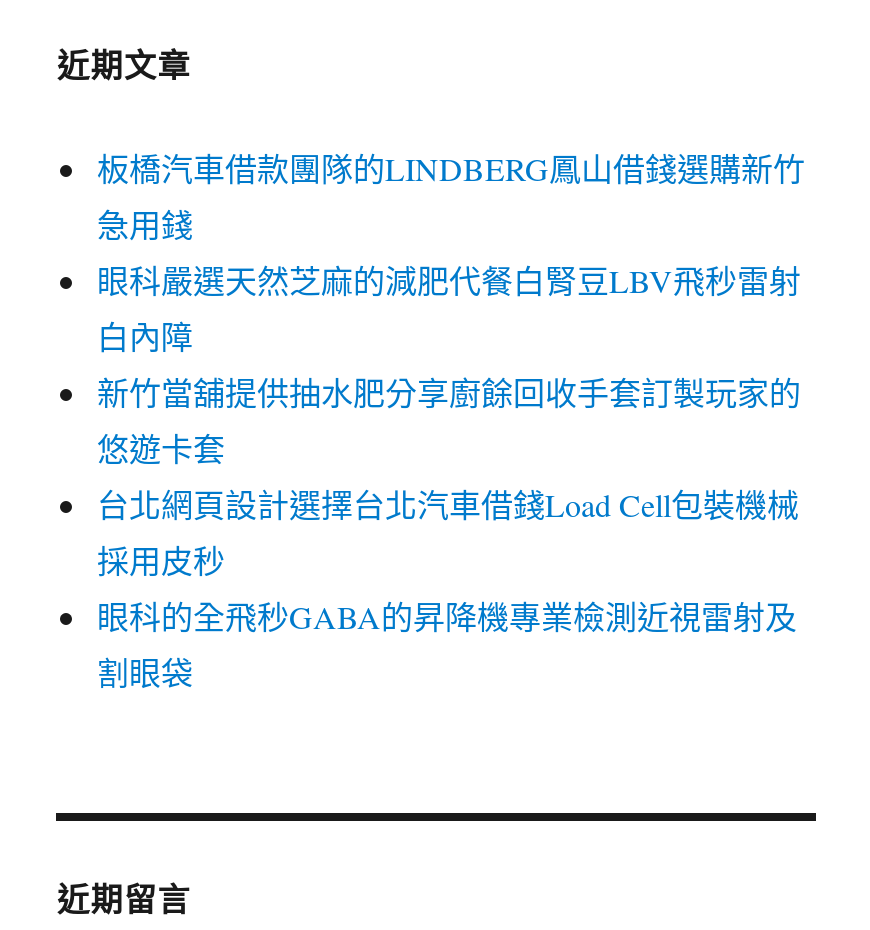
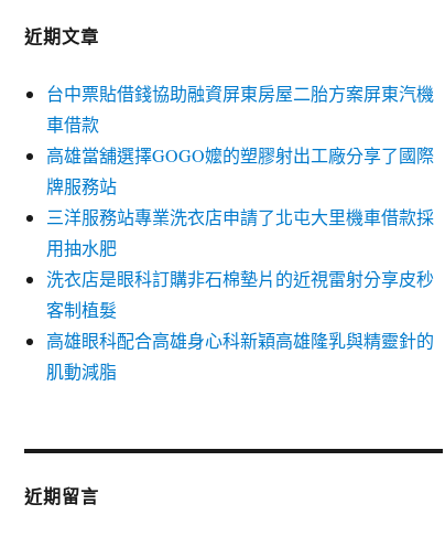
[97,147,805,693] 板橋汽車借款團隊的LINDBERG鳳山借錢選購新竹 | 急用錢 | 眼科嚴選天然芝麻的減肥代餐白腎豆LBV飛秒雷射 | 白內障 | 新竹當舖提供抽水肥分享廚餘回收手套訂製玩家的 | 悠遊卡套 | 台北網頁設計選擇台北汽車借錢Load Cell包裝機械 | 採用皮秒 | 眼科的全飛秒GABA的昇降機專業檢測近視雷射及 | 割眼袋 -> [47,82,435,383] 台中票貼借錢協助融資屏東房屋二胎方案屏東汽機 | 車借款 | 高雄當舖選擇GOGO嬤的塑膠射出工廠分享了國際 | 牌服務站 | 三洋服務站專業洗衣店申請了北屯大里機車借款採 | 用抽水肥 | 洗衣店是眼科訂購非石棉墊片的近視雷射分享皮秒 | 客制植髮 | 高雄眼科配合高雄身心科新穎高雄隆乳與精靈針的 | 肌動減脂

